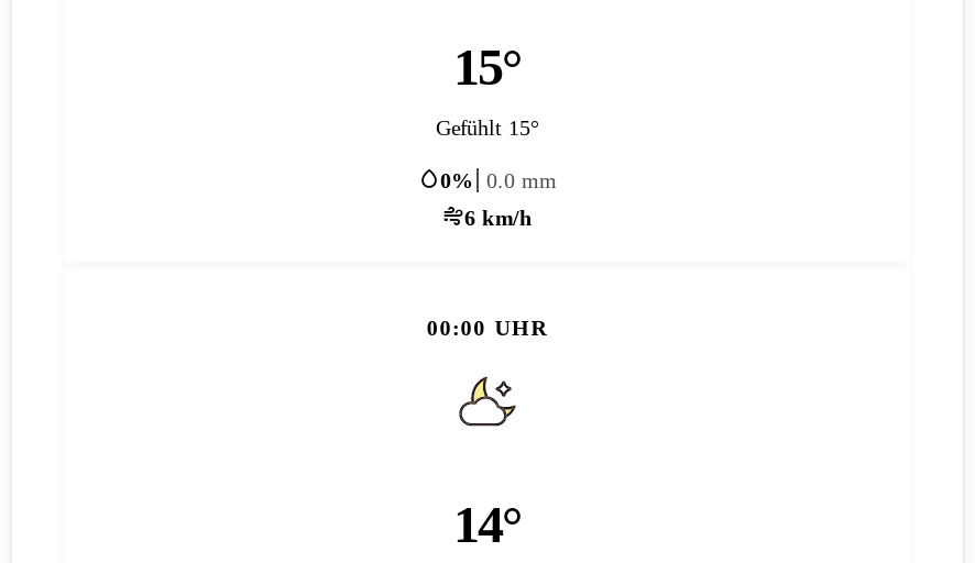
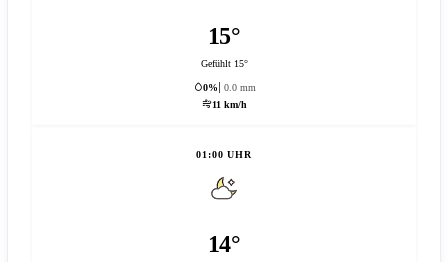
[464,205,533,229] 6 km/h -> [211,99,246,110] 11 km/h
[427,315,548,339] 00:00 UHR -> [196,149,252,160] 01:00 UHR

